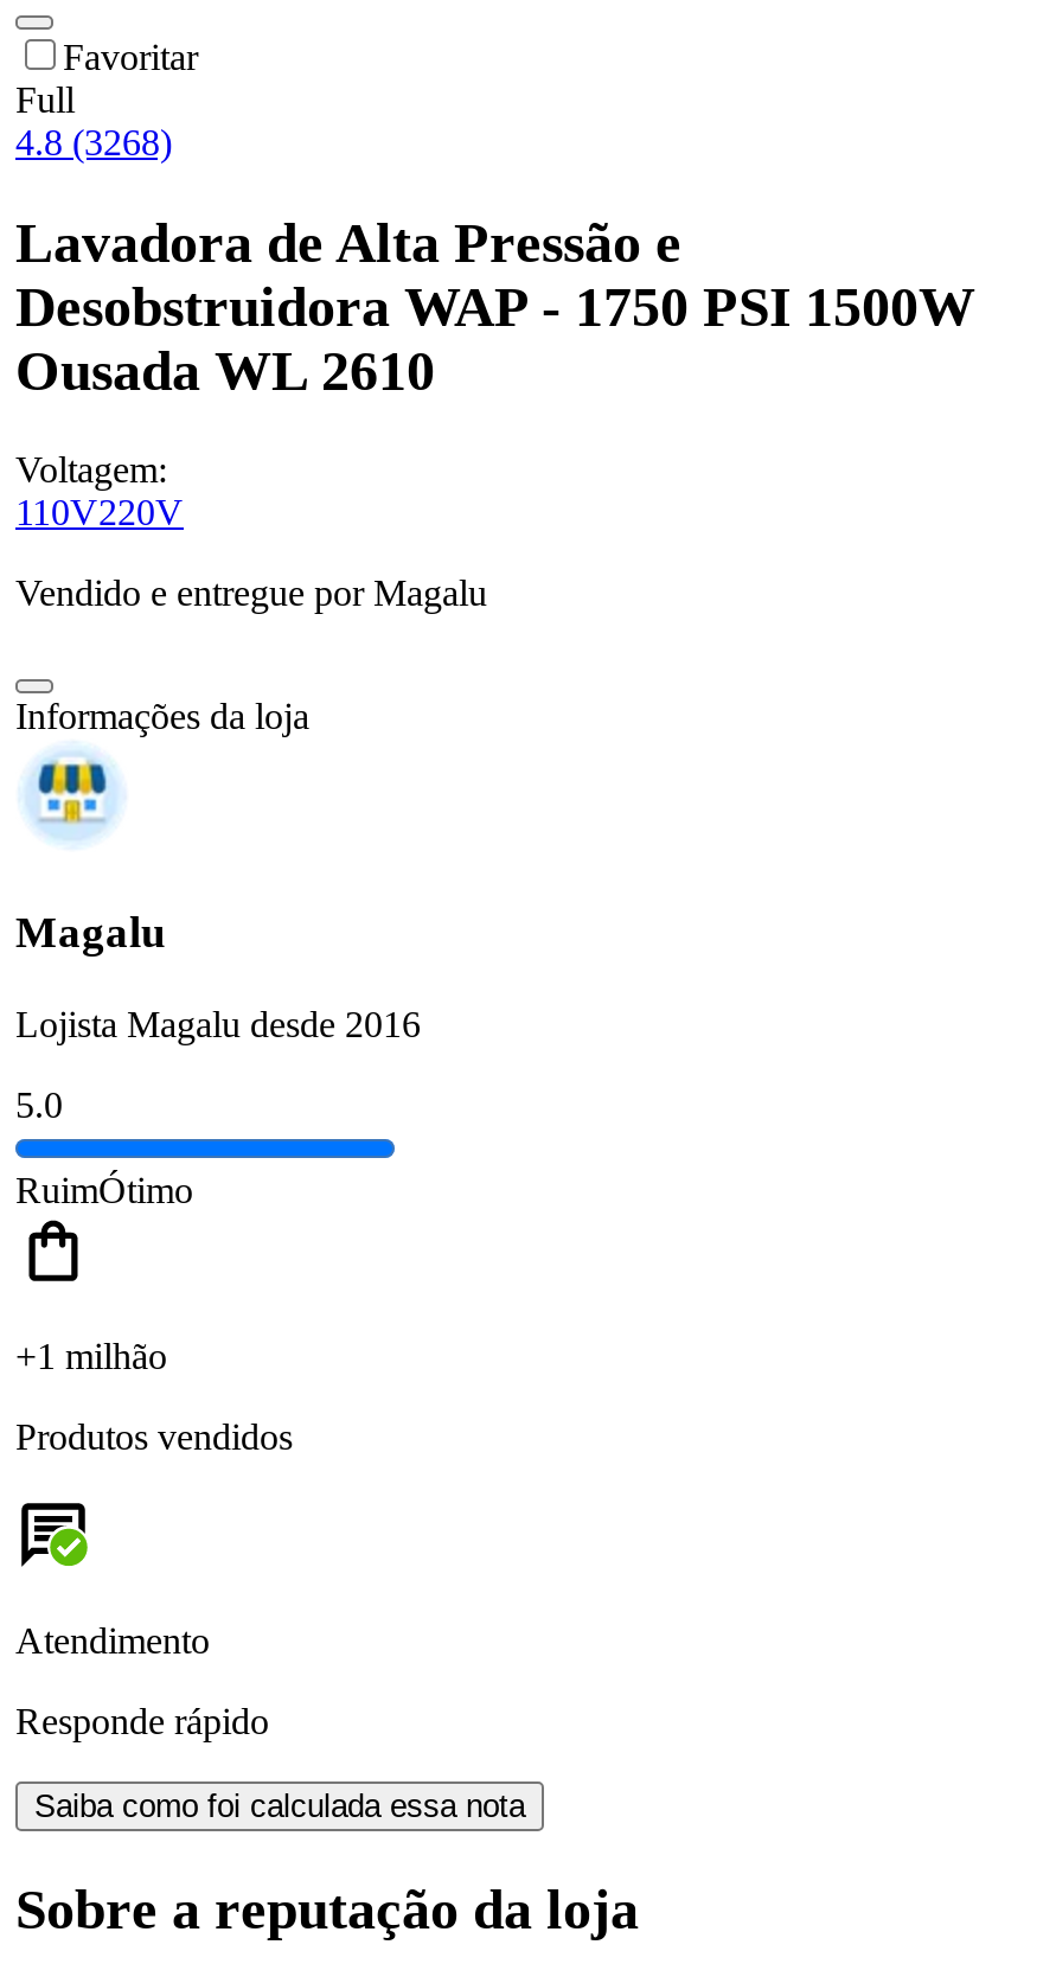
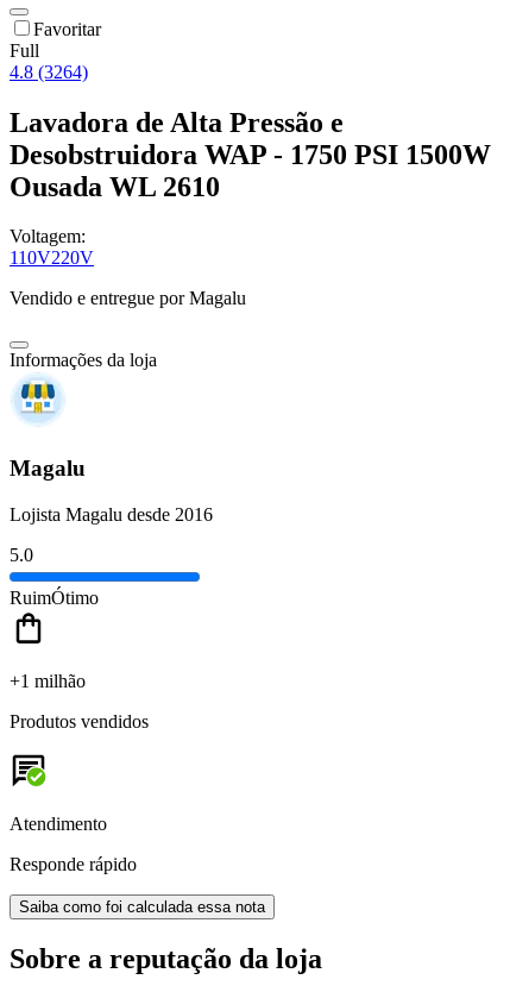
[15,121,172,162] 4.8 (3268) -> [10,61,88,82] 4.8 (3264)

